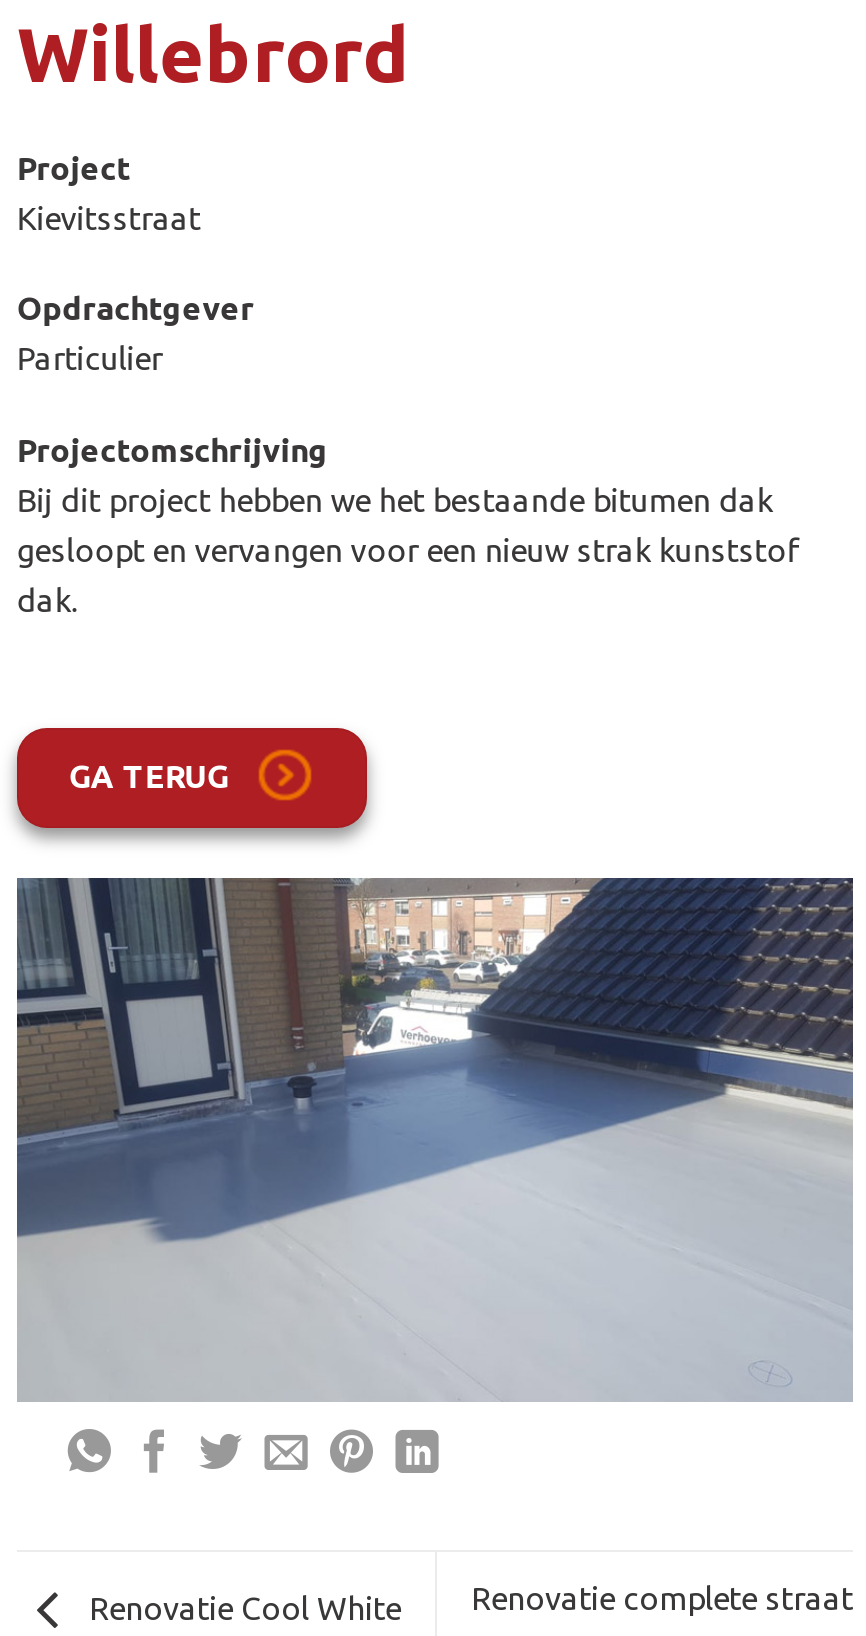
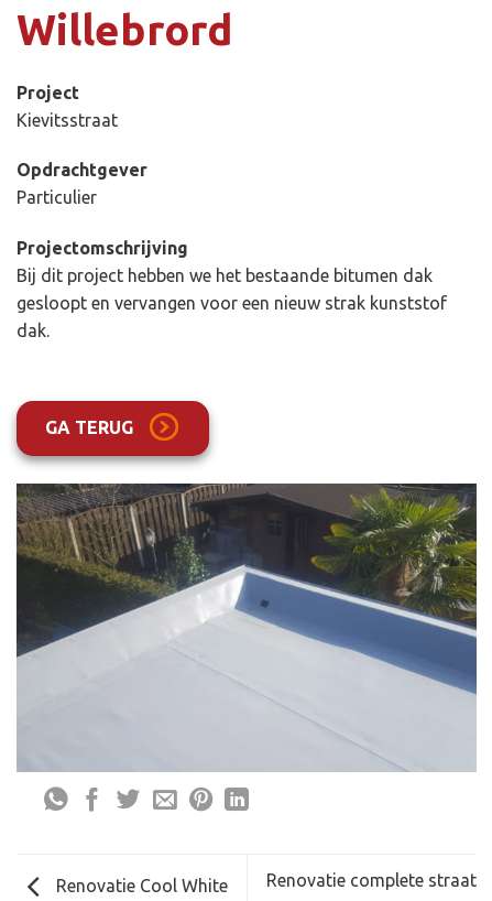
[15,878,855,1256] [image] -> [17,484,478,694] [image]

